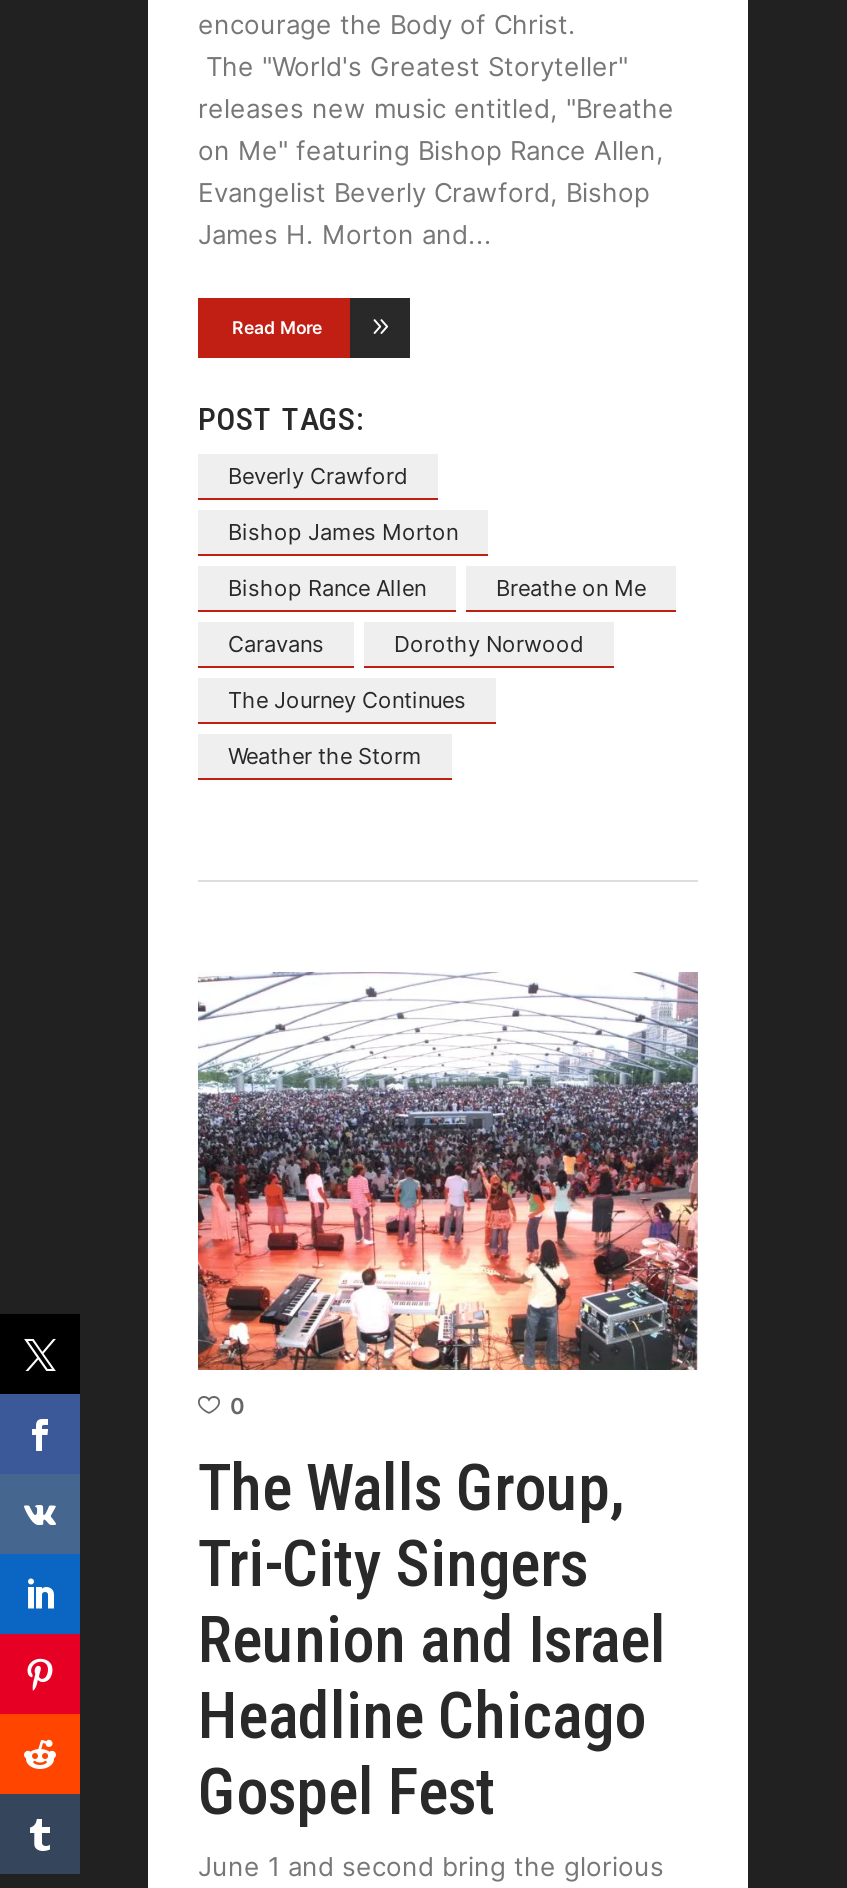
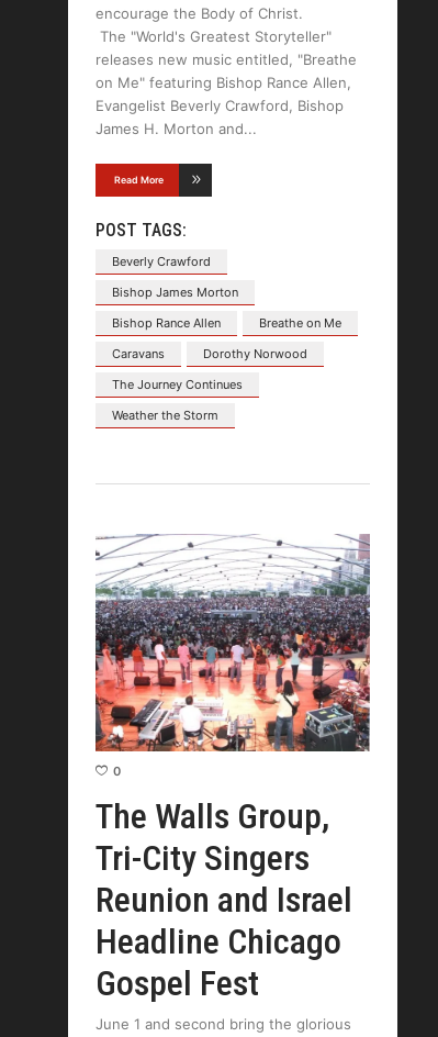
[6,1316,82,1874] [image] -> none

